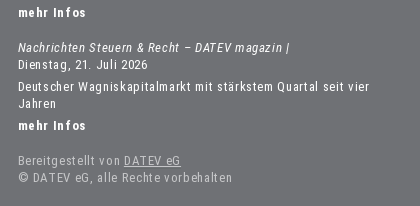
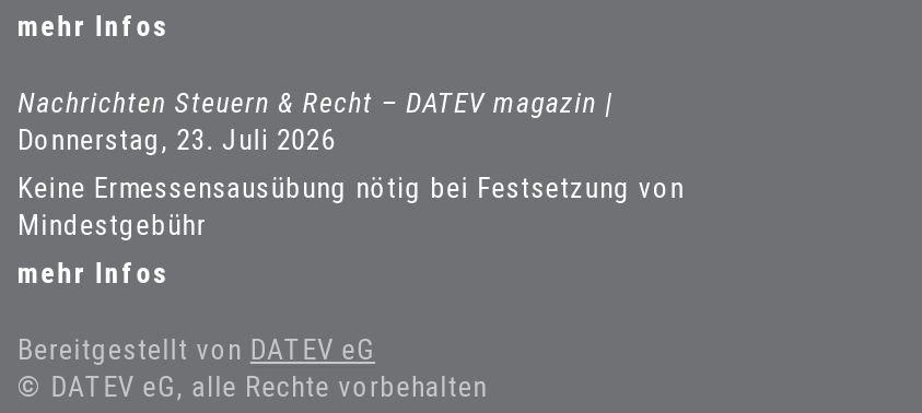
[17,57,147,72] Dienstag, 21. Juli 2026 -> [17,123,335,156] Donnerstag, 23. Juli 2026
[17,79,369,111] Deutscher Wagniskapitalmarkt mit stärkstem Quartal seit vier | Jahren -> [17,172,684,241] Keine Ermessensausübung nötig bei Festsetzung von | Mindestgebühr

